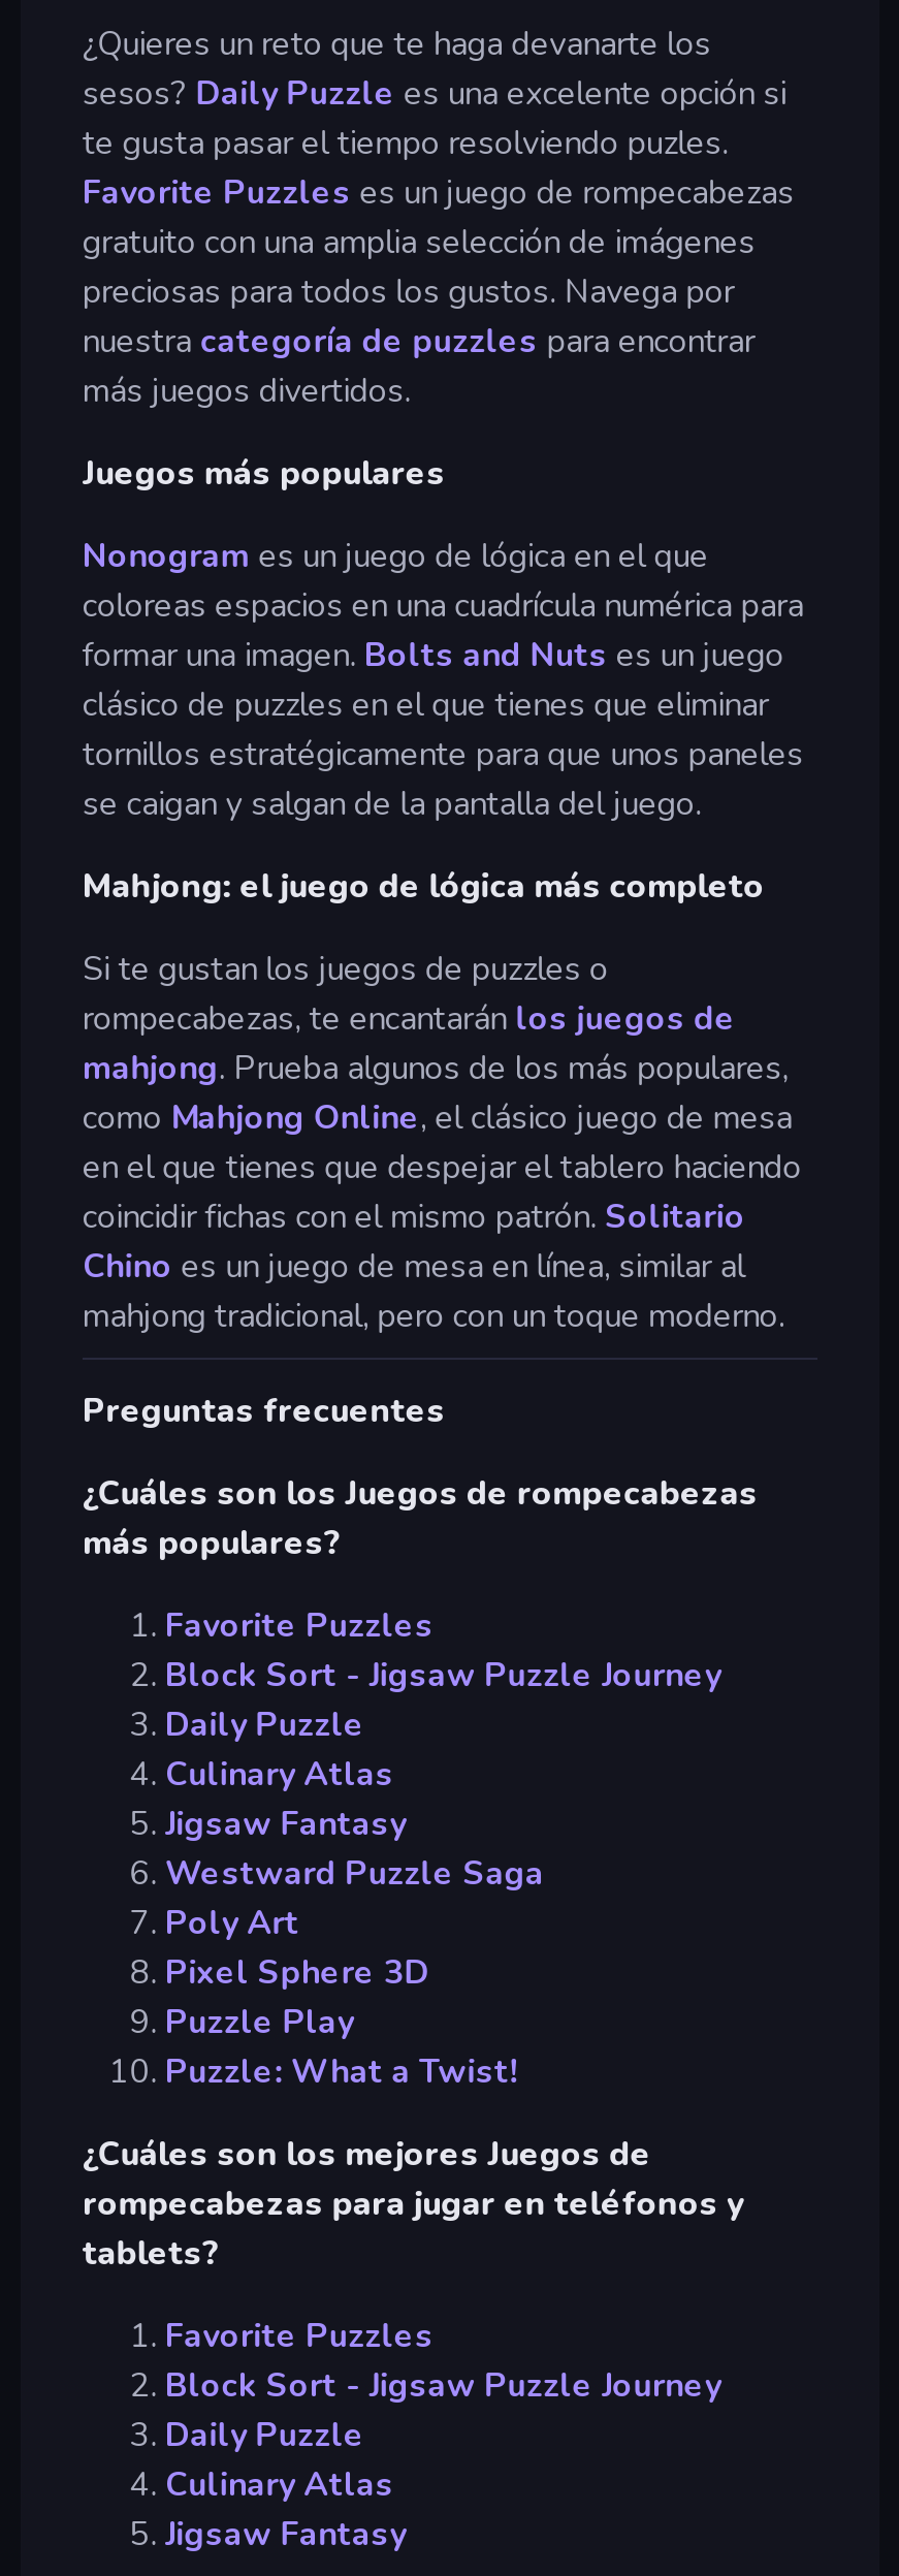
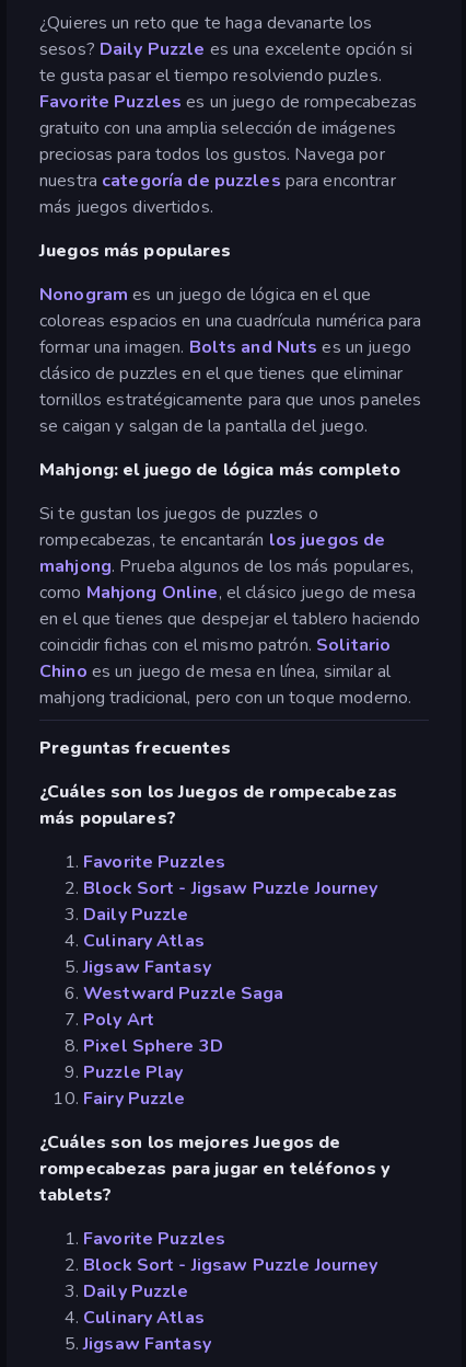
[165,2049,518,2095] Puzzle: What a Twist! -> [83,1087,186,1111] Fairy Puzzle

